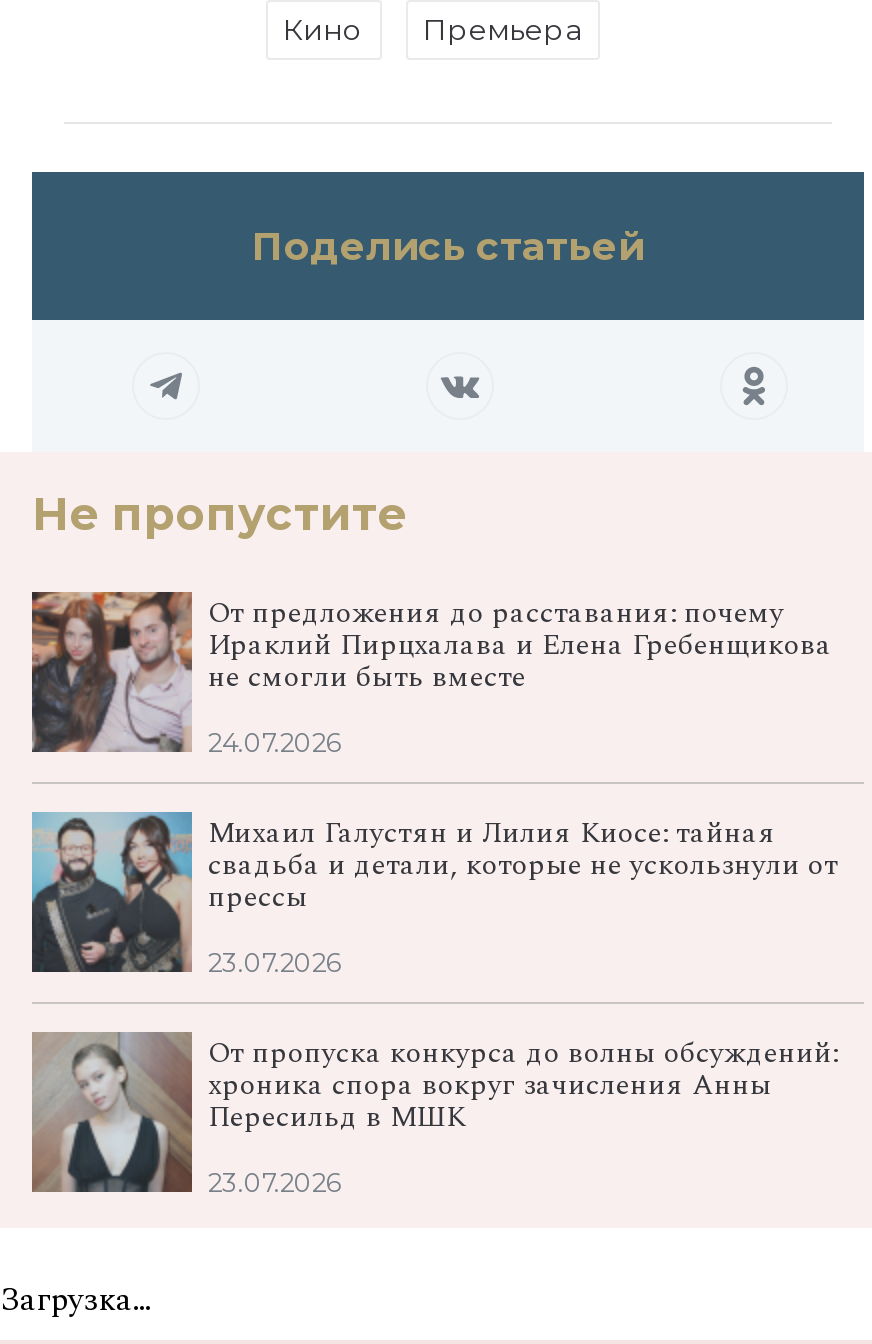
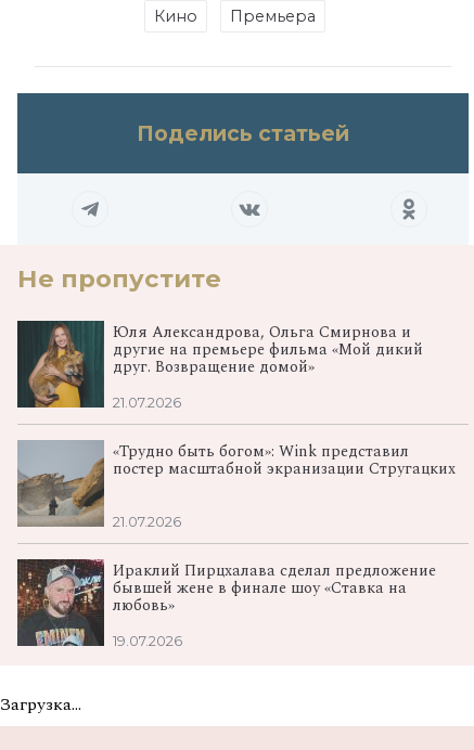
[30,590,832,754] [image] | От предложения до расставания: почему | Ираклий Пирцхалава и Елена Гребенщикова | не смогли быть вместе -> [16,320,423,409] [image] | Юля Александрова, Ольга Смирнова и | другие на премьере фильма «Мой дикий | друг. Возвращение домой»
[208,729,342,759] 24.07.2026 -> [113,395,181,411] 21.07.2026
[30,812,838,974] [image] | Михаил Галустян и Лилия Киосе: тайная | свадьба и детали, которые не ускользнули от | прессы -> [16,440,456,527] [image] | «Трудно быть богом»: Wink представил | постер масштабной экранизации Стругацких
[208,949,342,979] 23.07.2026 -> [113,514,181,530] 21.07.2026
[30,1032,838,1194] [image] | От пропуска конкурса до волны обсуждений: | хроника спора вокруг зачисления Анны | Пересильд в МШК -> [16,559,436,647] [image] | Ираклий Пирцхалава сделал предложение | бывшей жене в финале шоу «Ставка на | любовь»
[208,1169,342,1199] 23.07.2026 -> [113,633,182,650] 19.07.2026

